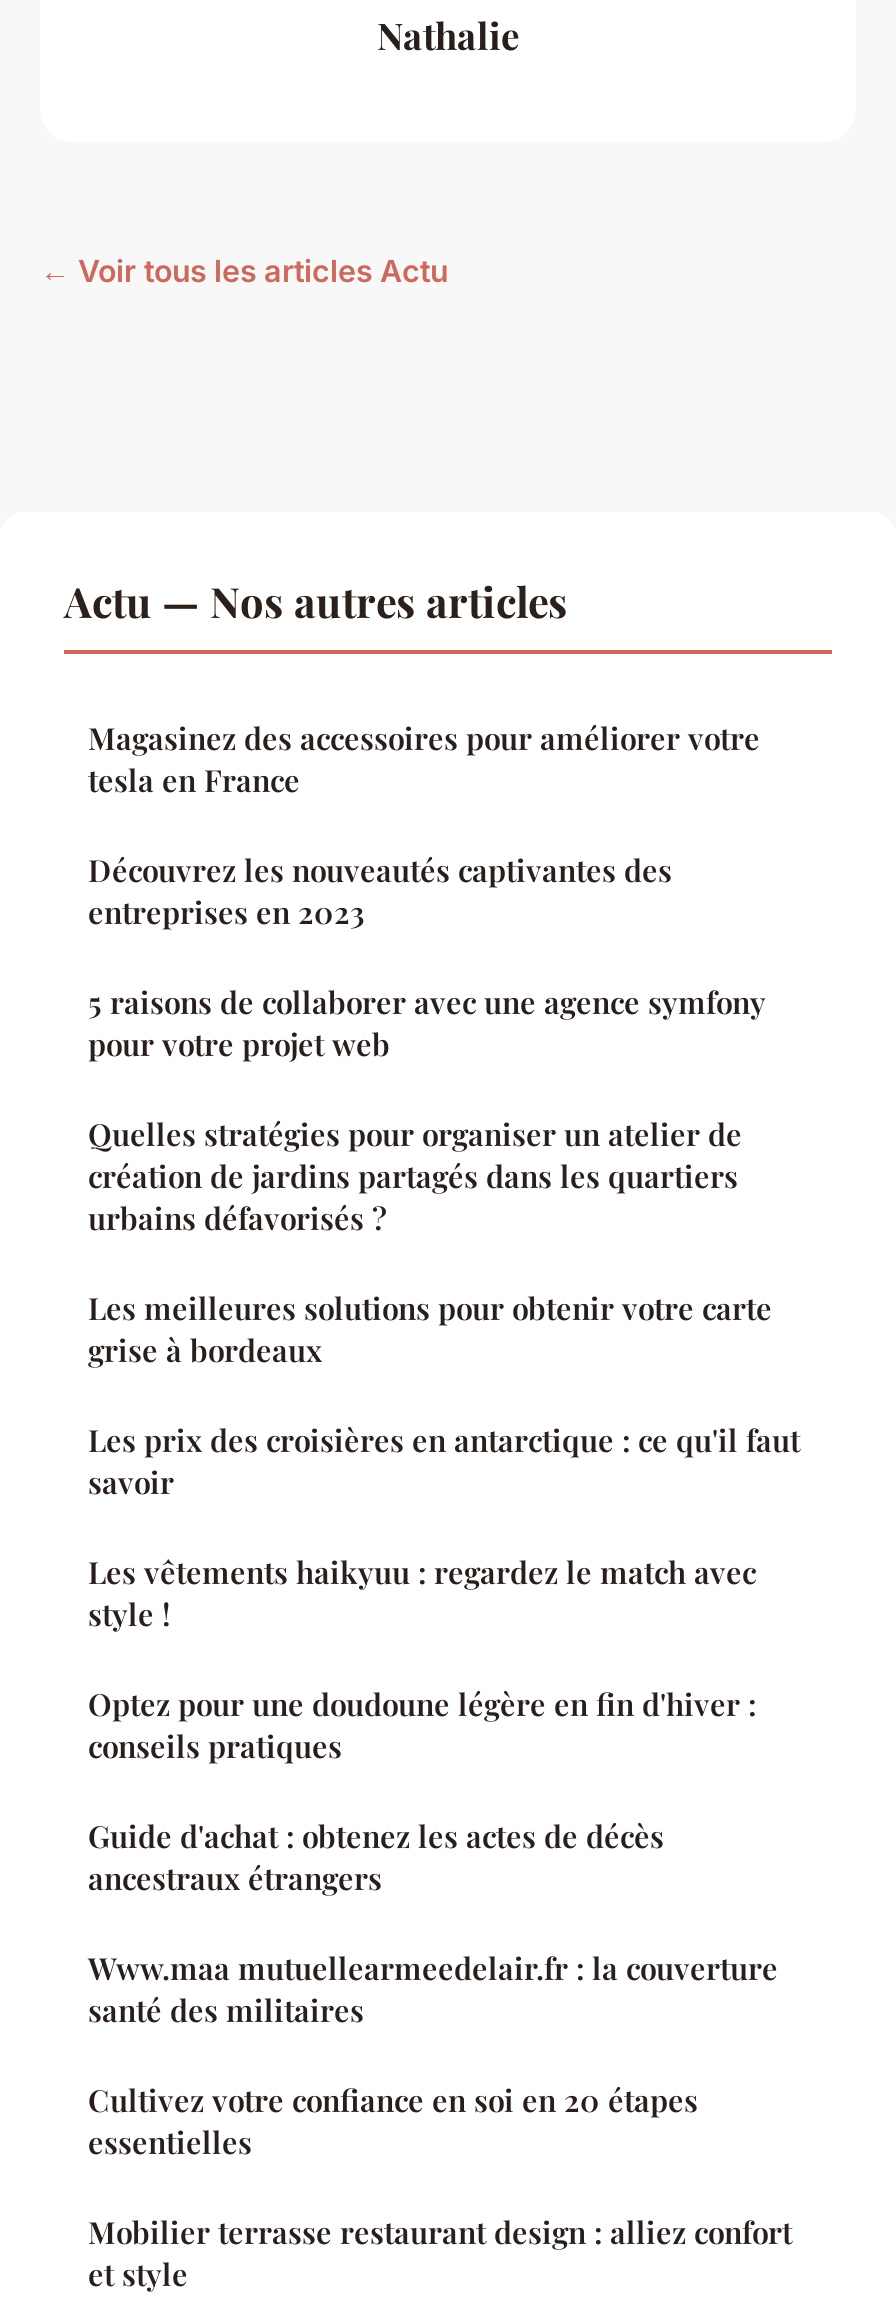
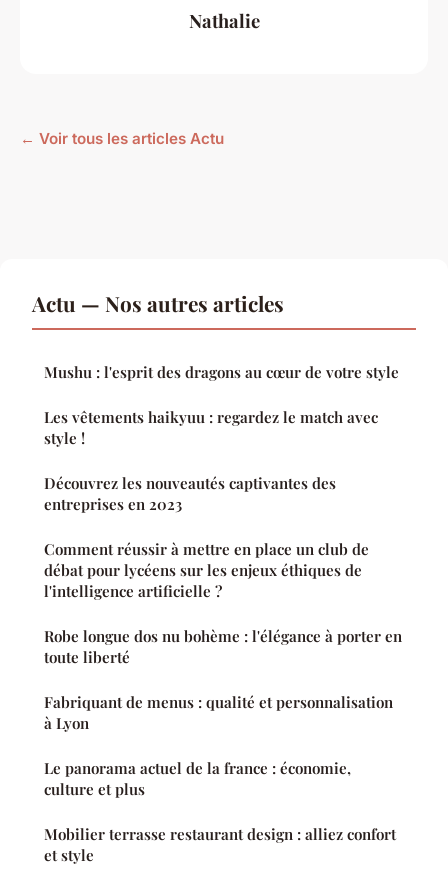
[88,718,800,1502] Magasinez des accessoires pour améliorer votre | tesla en France | 5 raisons de collaborer avec une agence symfony | pour votre projet web | Quelles stratégies pour organiser un atelier de | création de jardins partagés dans les quartiers | urbains défavorisés ? | Les meilleures solutions pour obtenir votre carte | grise à bordeaux | Les prix des croisières en antarctique : ce qu'il faut | savoir -> [44,362,399,382] Mushu : l'esprit des dragons au cœur de votre style
moved [88,850,672,932] -> [44,473,336,514]: Découvrez les nouveautés captivantes des | entreprises en 2023
moved [88,1552,756,1634] -> [44,407,378,448]: Les vêtements haikyuu : regardez le match avec | style !
[88,1684,778,2162] Optez pour une doudoune légère en fin d'hiver : | conseils pratiques | Guide d'achat : obtenez les actes de décès | ancestraux étrangers | Www.maa mutuellearmeedelair.fr : la couverture | santé des militaires | Cultivez votre confiance en soi en 20 étapes | essentielles -> [44,539,402,799] Comment réussir à mettre en place un club de | débat pour lycéens sur les enjeux éthiques de | l'intelligence artificielle ? | Robe longue dos nu bohème : l'élégance à porter en | toute liberté | Fabriquant de menus : qualité et personnalisation | à Lyon | Le panorama actuel de la france : économie, | culture et plus

